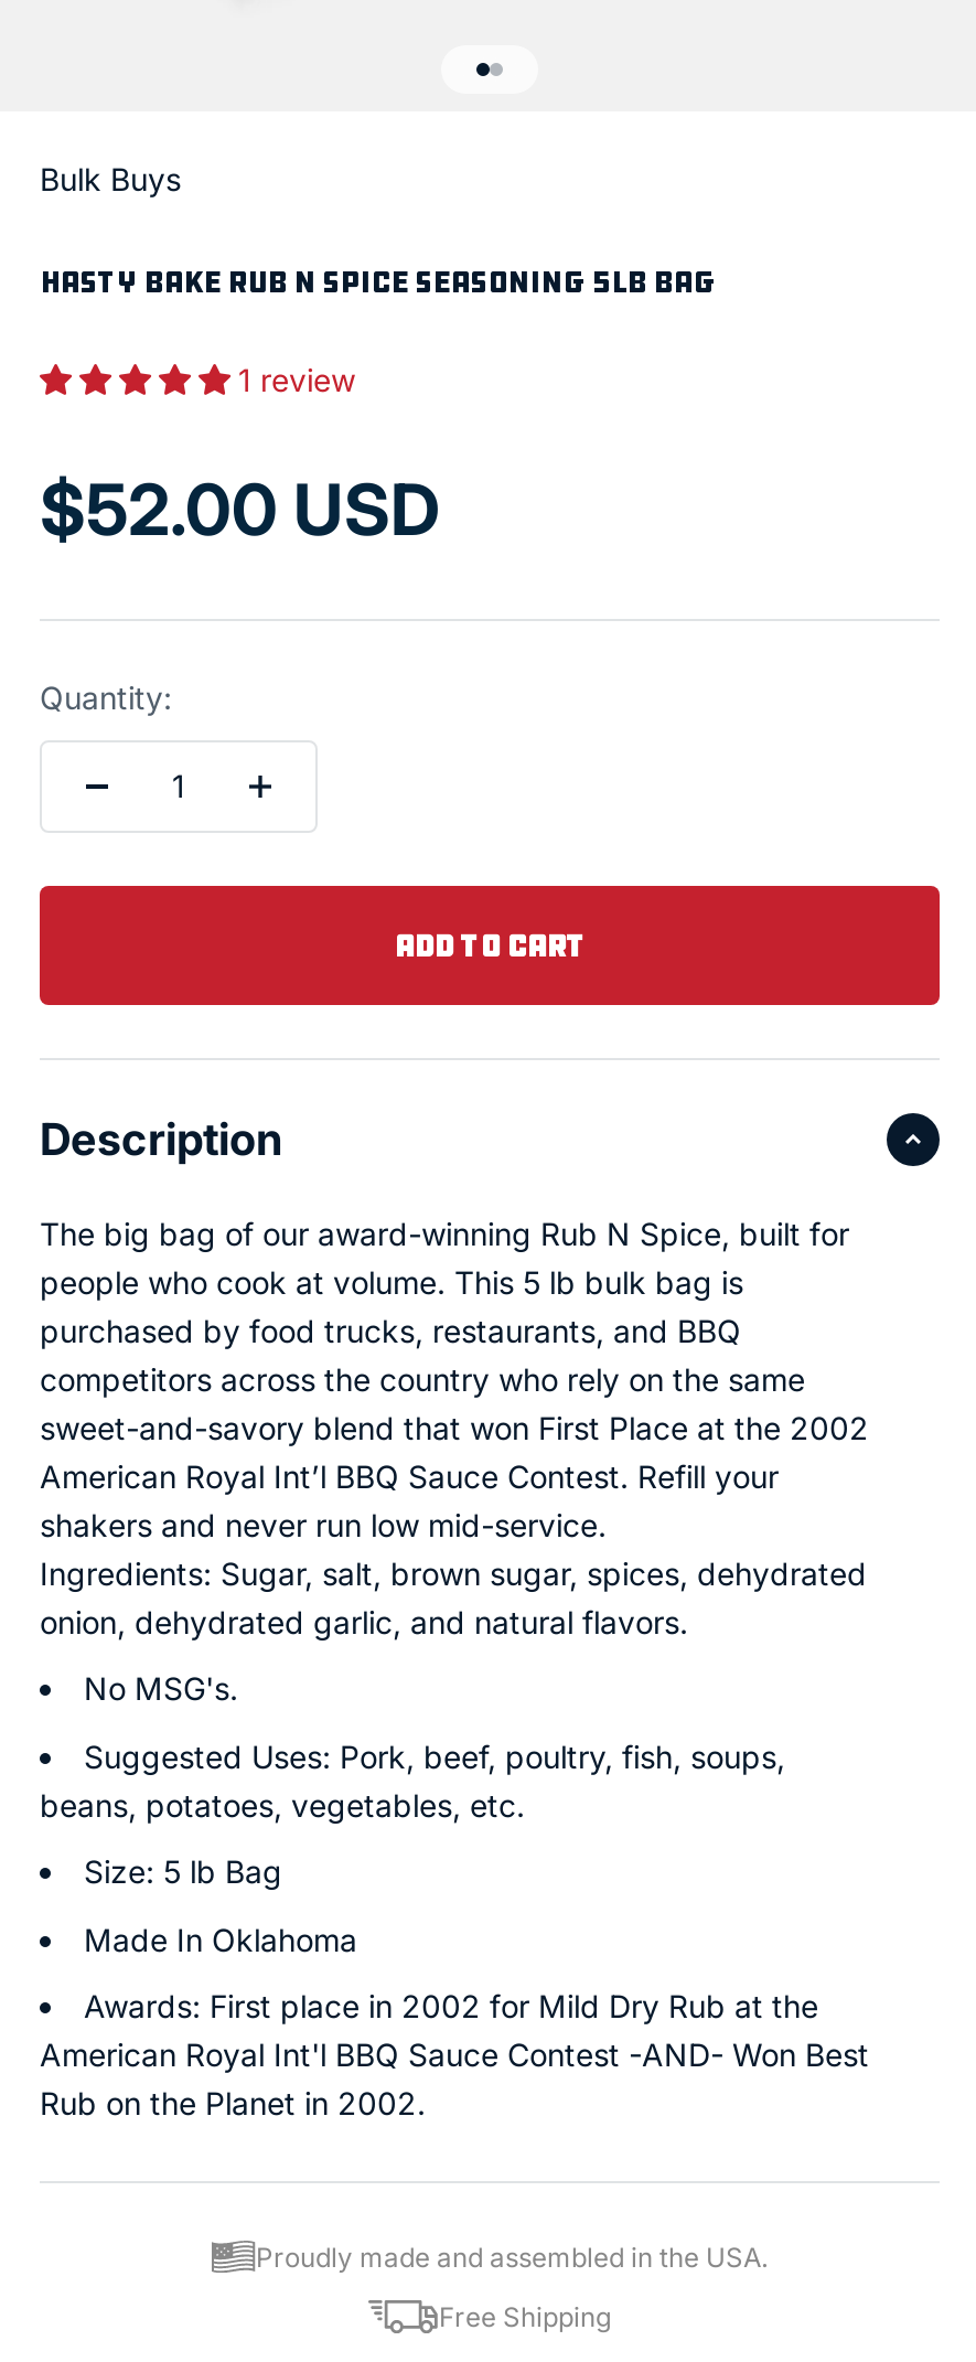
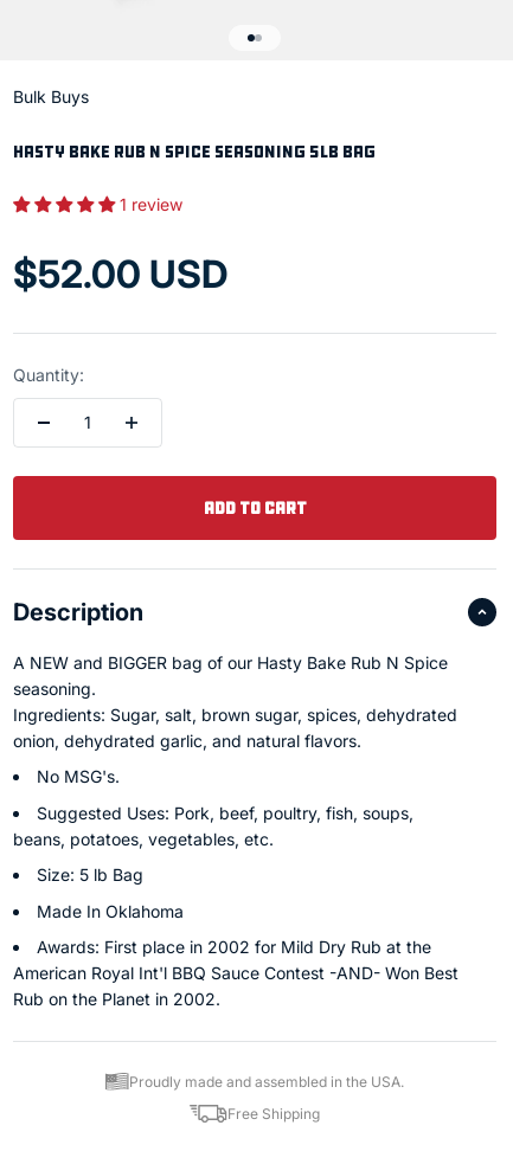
[40,1215,869,1543] The big bag of our award-winning Rub N Spice, built for | people who cook at volume. This 5 lb bulk bag is | purchased by food trucks, restaurants, and BBQ | competitors across the country who rely on the same | sweet-and-savory blend that won First Place at the 2002 | American Royal Int’l BBQ Sauce Contest. Refill your | shakers and never run low mid-service. -> [13,652,448,699] A NEW and BIGGER bag of our Hasty Bake Rub N Spice | seasoning.

